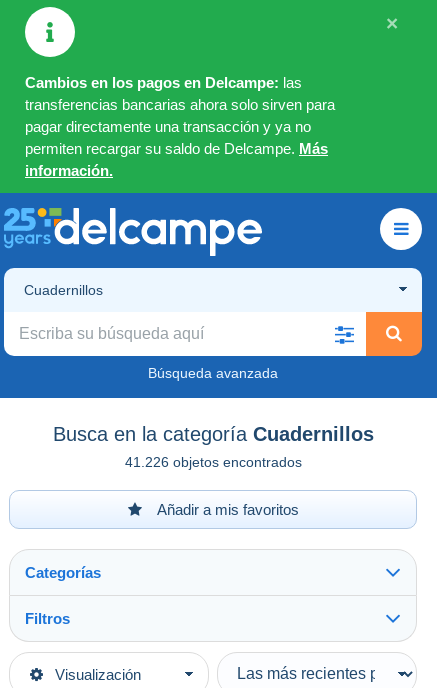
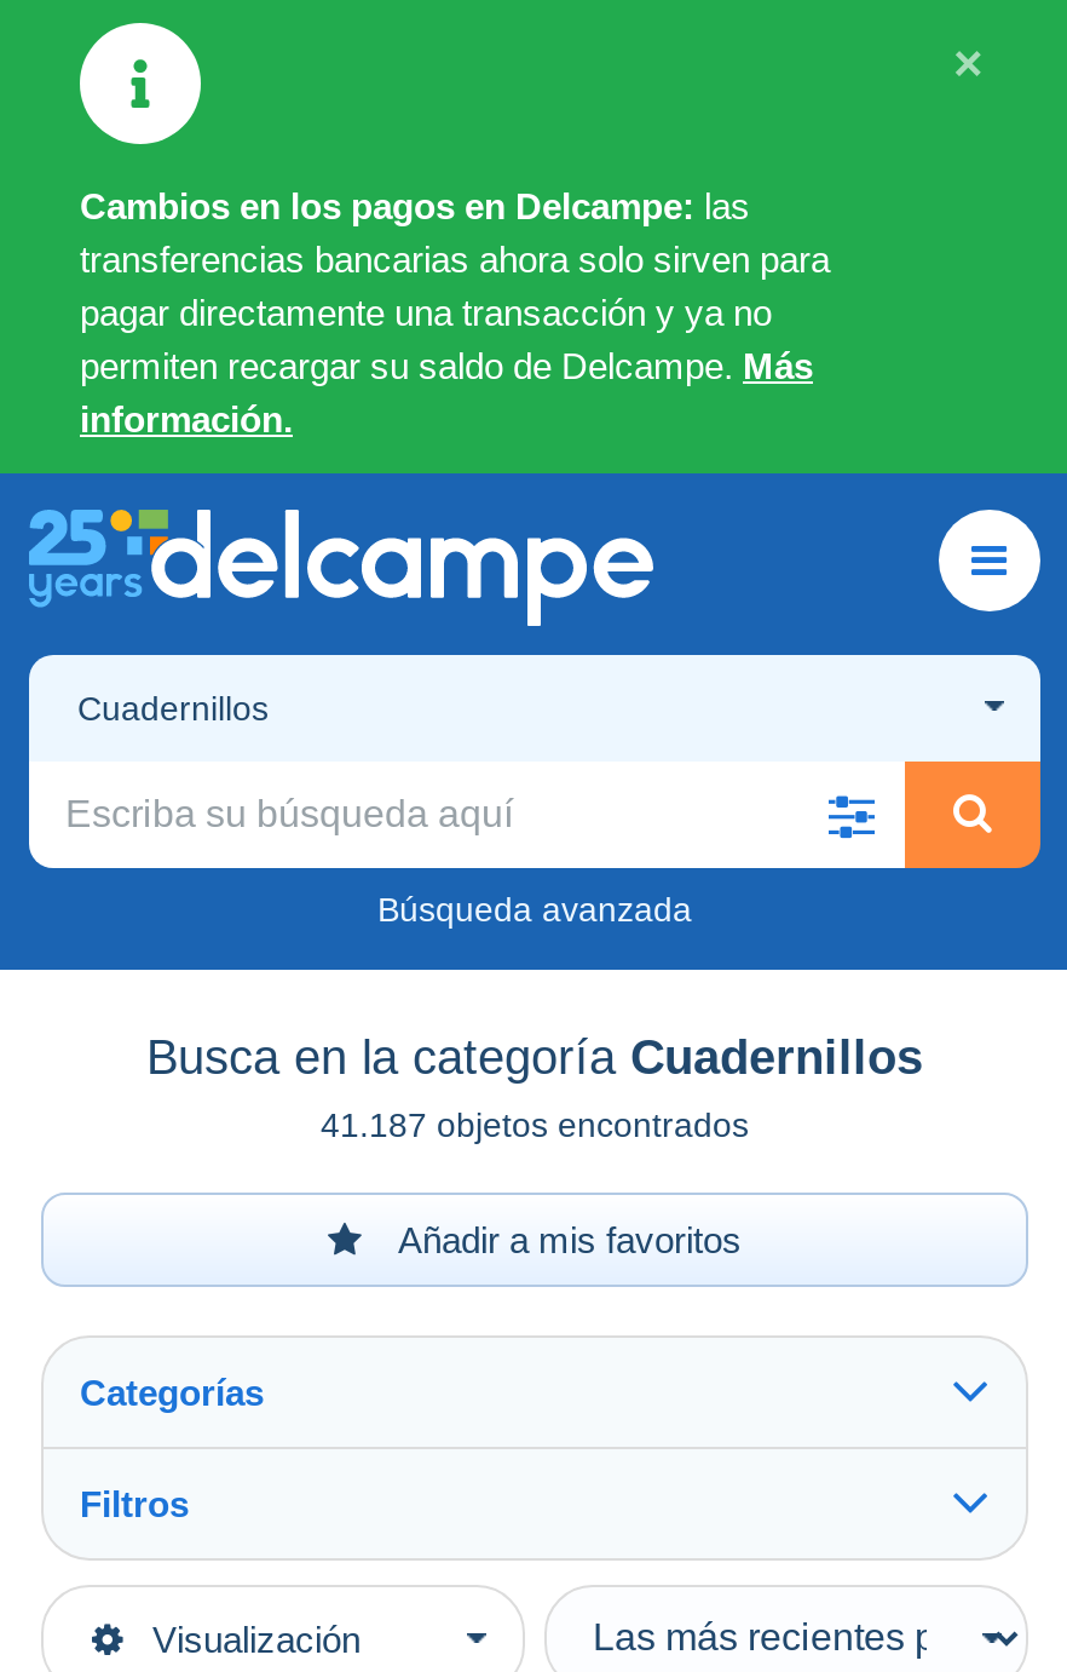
[124,454,301,470] 41.226 objetos encontrados -> [321,1105,749,1144] 41.187 objetos encontrados

